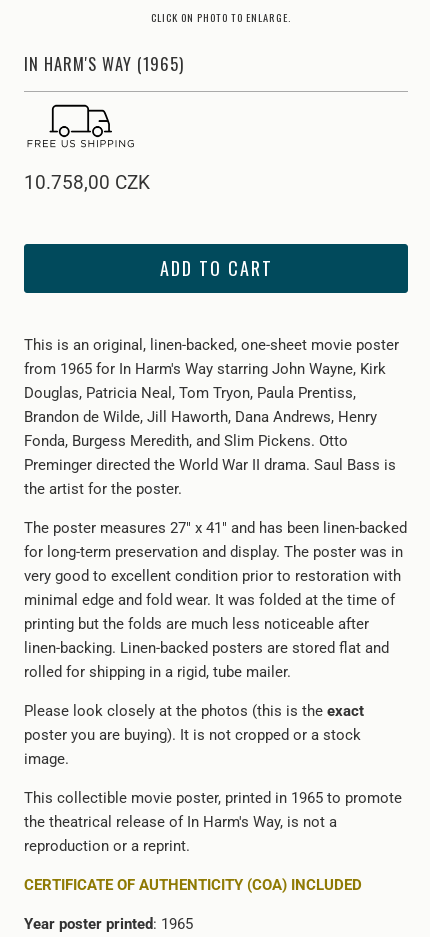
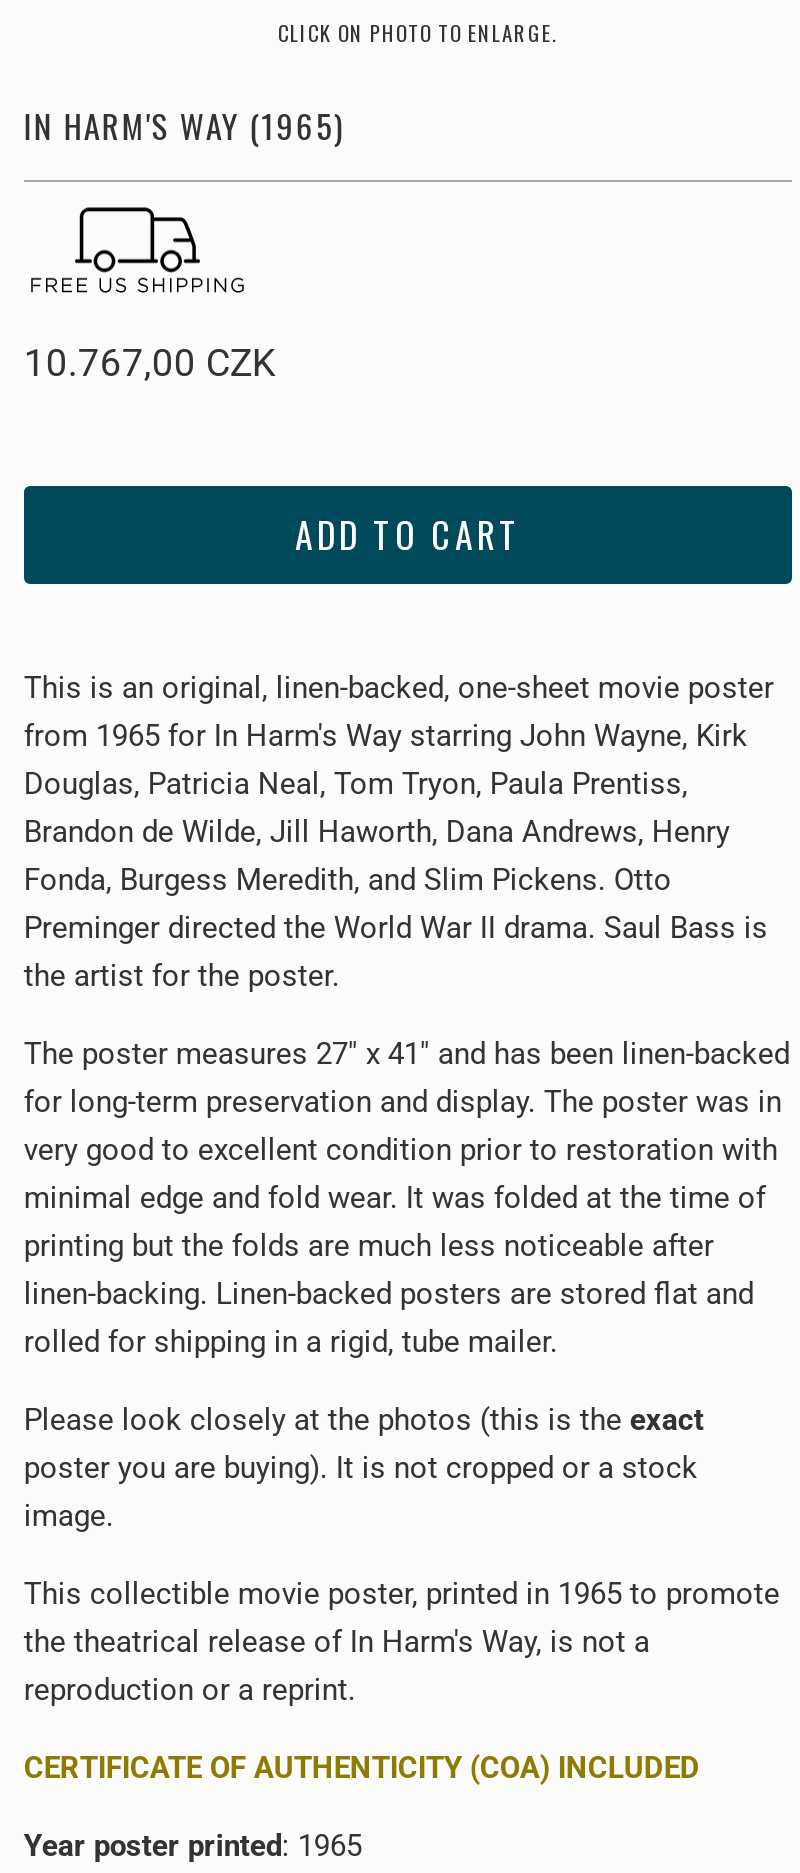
[24,171,150,194] 10.758,00 CZK -> [24,340,276,386] 10.767,00 CZK

